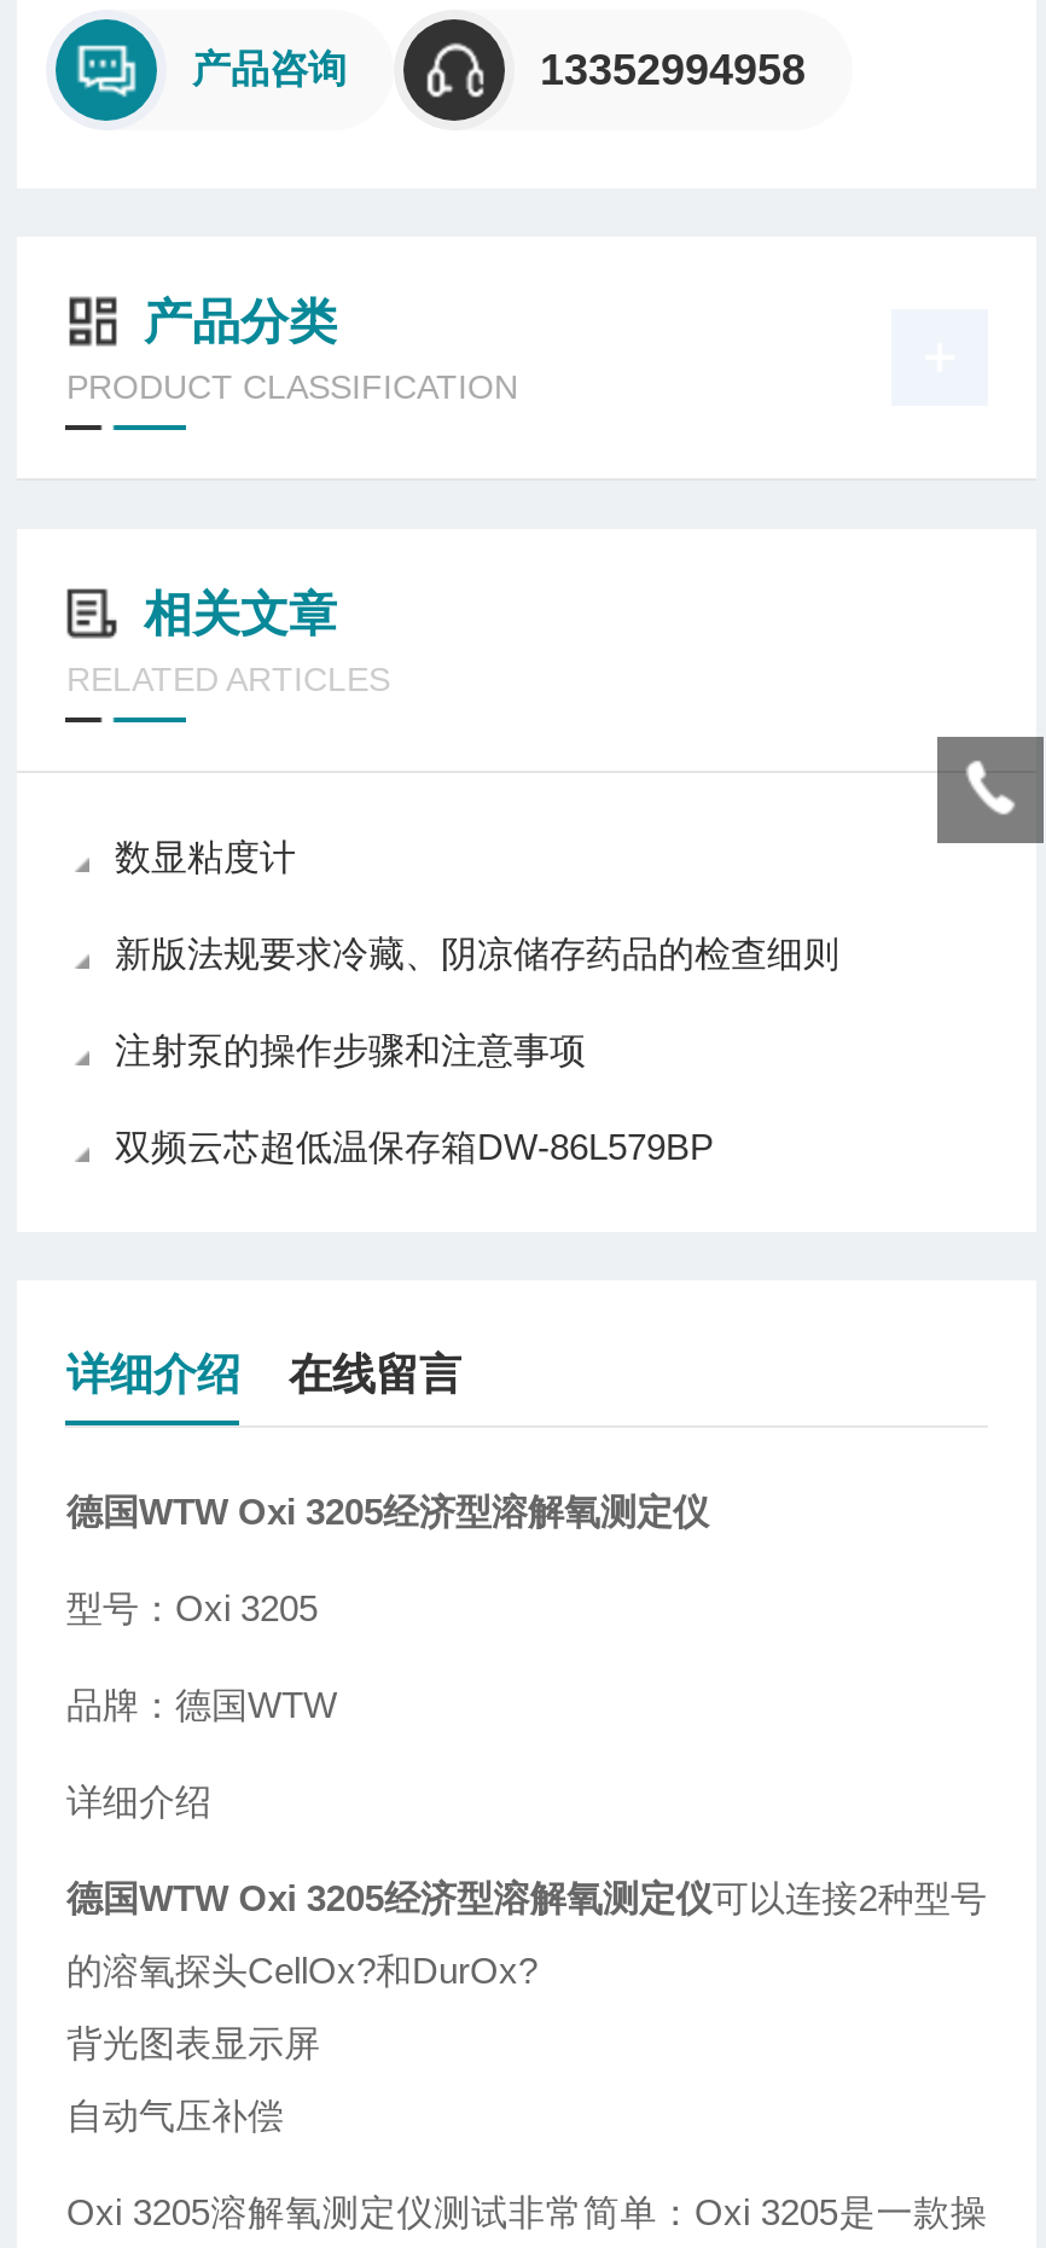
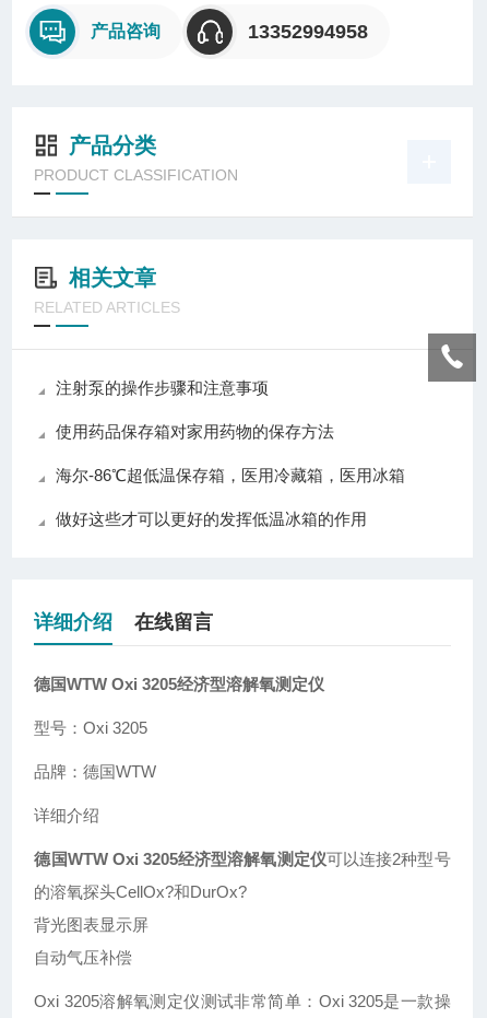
[115,836,839,974] 数显粘度计 | 新版法规要求冷藏、阴凉储存药品的检查细则 -> none
moved [115,1030,586,1071] -> [56,379,269,397]: 注射泵的操作步骤和注意事项
[115,1126,714,1167] 双频云芯超低温保存箱DW‐86L579BP -> [56,422,406,528] 使用药品保存箱对家用药物的保存方法 | 海尔-86℃超低温保存箱，医用冷藏箱，医用冰箱 | 做好这些才可以更好的发挥低温冰箱的作用

